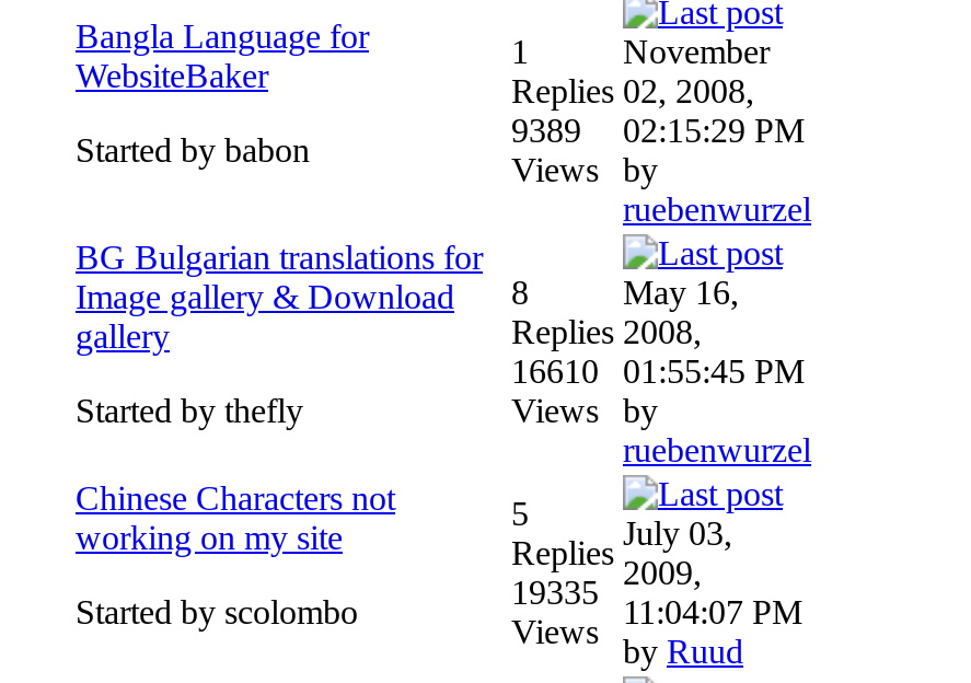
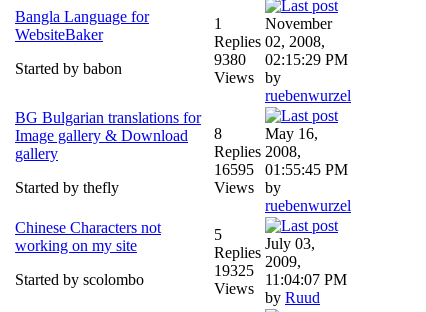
[511,111,805,148] 9389 02:15:29 PM -> [214,51,348,68] 9380 02:15:29 PM
[511,352,805,389] 16610 01:55:45 PM -> [214,161,348,178] 16595 01:55:45 PM
[511,573,599,610] 19335 -> [214,262,254,279] 19325

